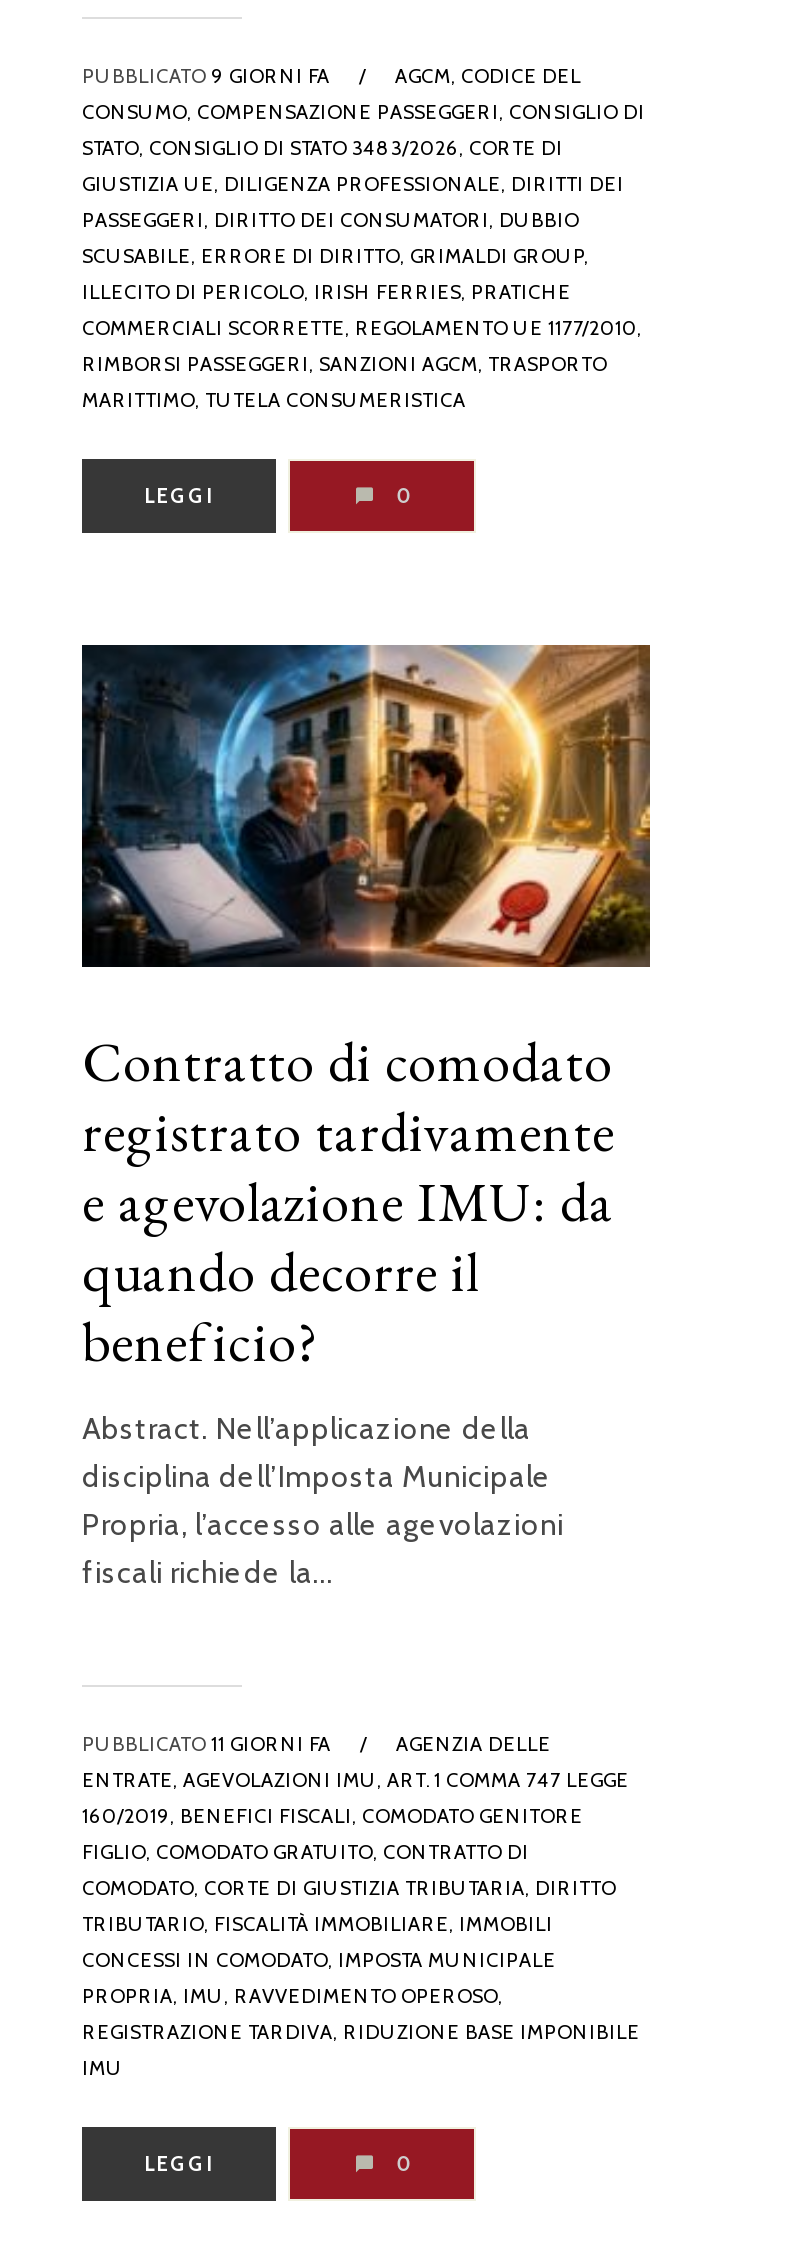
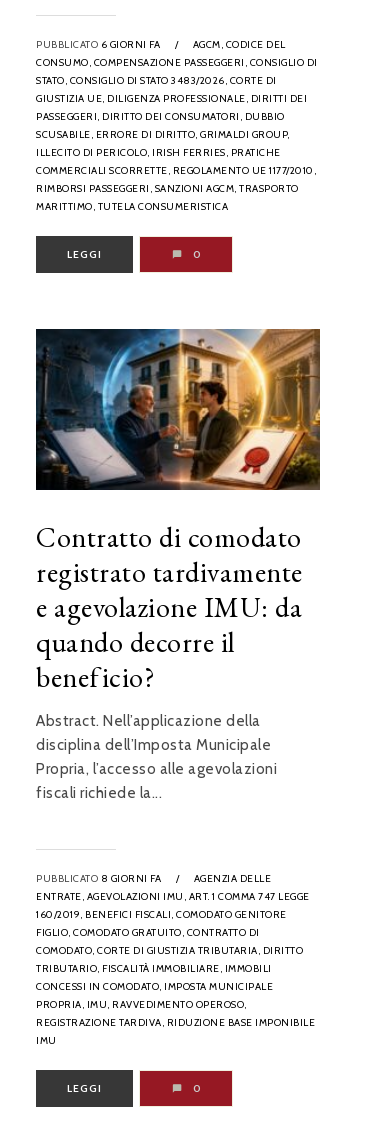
[82,64,330,90] PUBBLICATO 9 GIORNI FA -> [36,38,160,51] PUBBLICATO 6 GIORNI FA
[82,1730,331,1756] PUBBLICATO 11 GIORNI FA -> [36,872,161,885] PUBBLICATO 8 GIORNI FA

